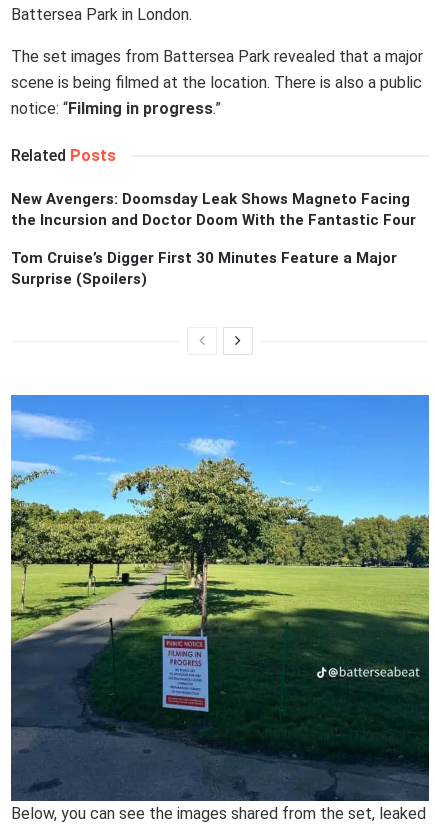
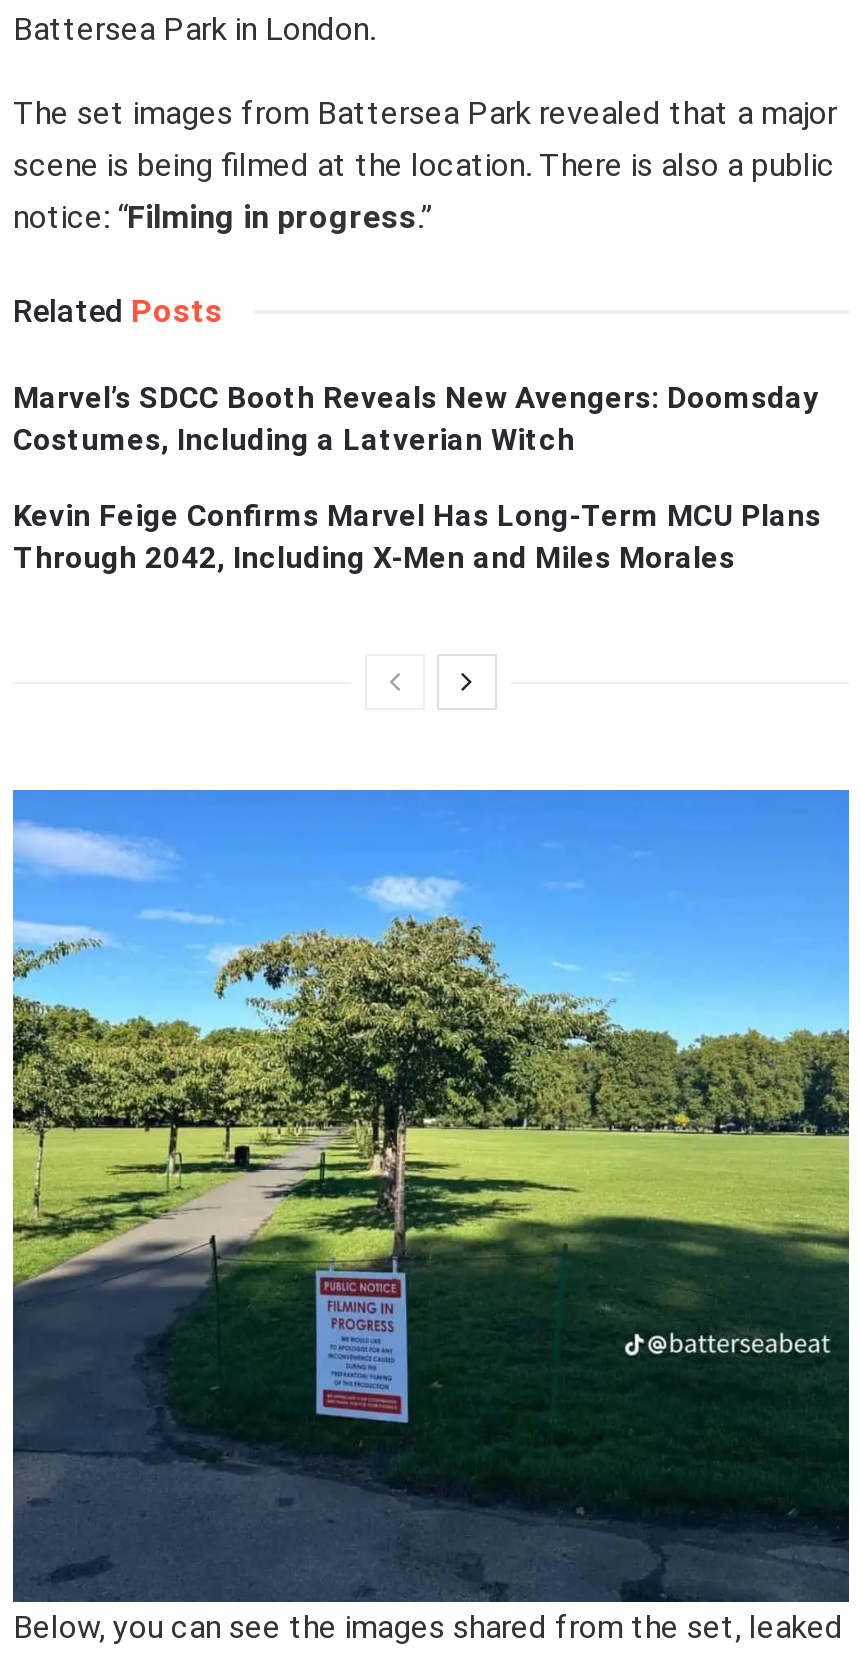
[11,190,416,229] New Avengers: Doomsday Leak Shows Magneto Facing | the Incursion and Doctor Doom With the Fantastic Four -> [13,380,819,458] Marvel’s SDCC Booth Reveals New Avengers: Doomsday | Costumes, Including a Latverian Witch
[11,249,397,288] Tom Cruise’s Digger First 30 Minutes Feature a Major | Surprise (Spoilers) -> [13,498,821,576] Kevin Feige Confirms Marvel Has Long-Term MCU Plans | Through 2042, Including X-Men and Miles Morales

